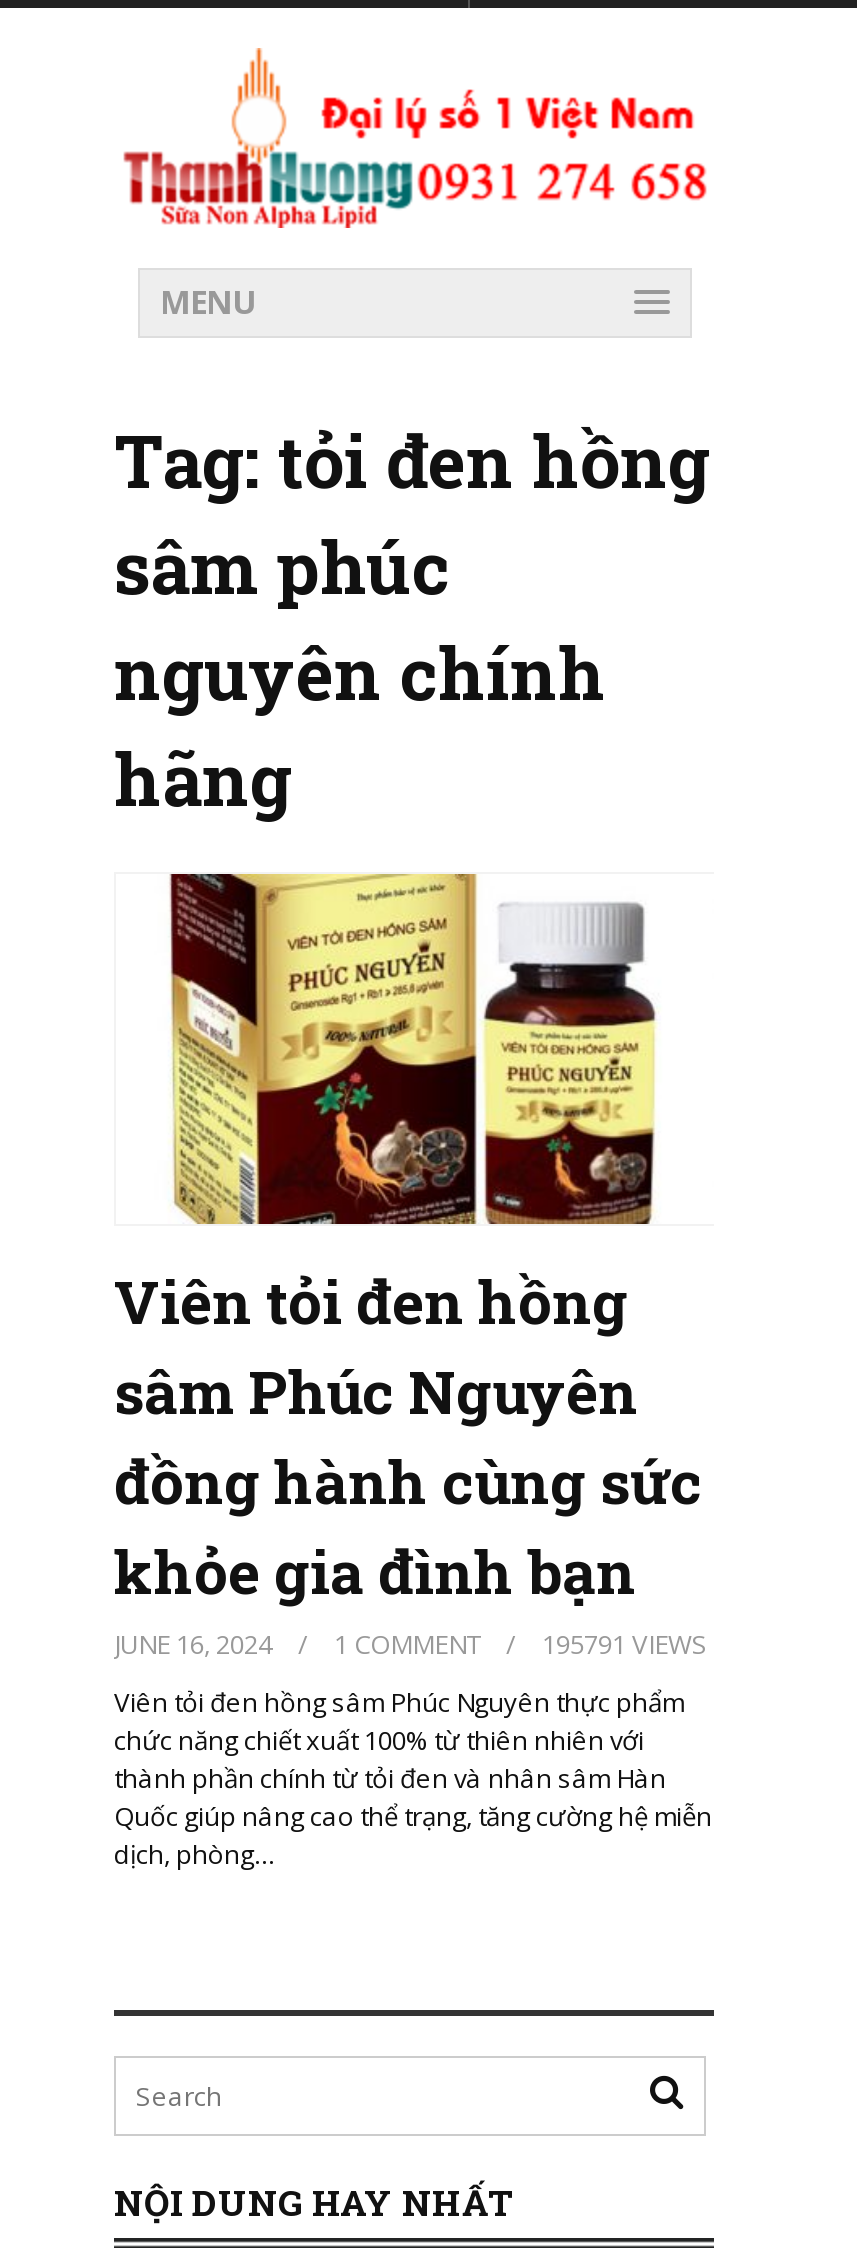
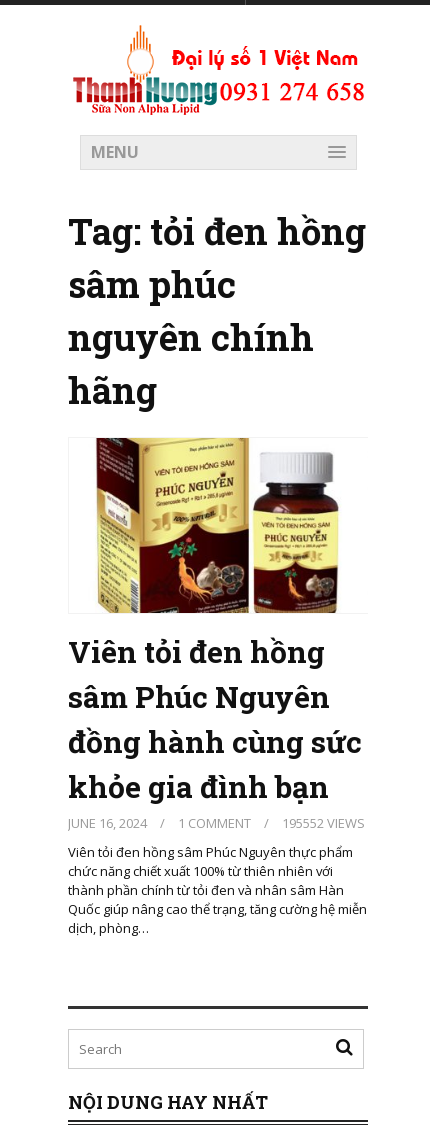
[114,1626,708,1662] JUNE 16, 2024 / 1 COMMENT / 195791 VIEWS -> [68,814,365,832] JUNE 16, 2024 / 1 COMMENT / 195552 VIEWS

